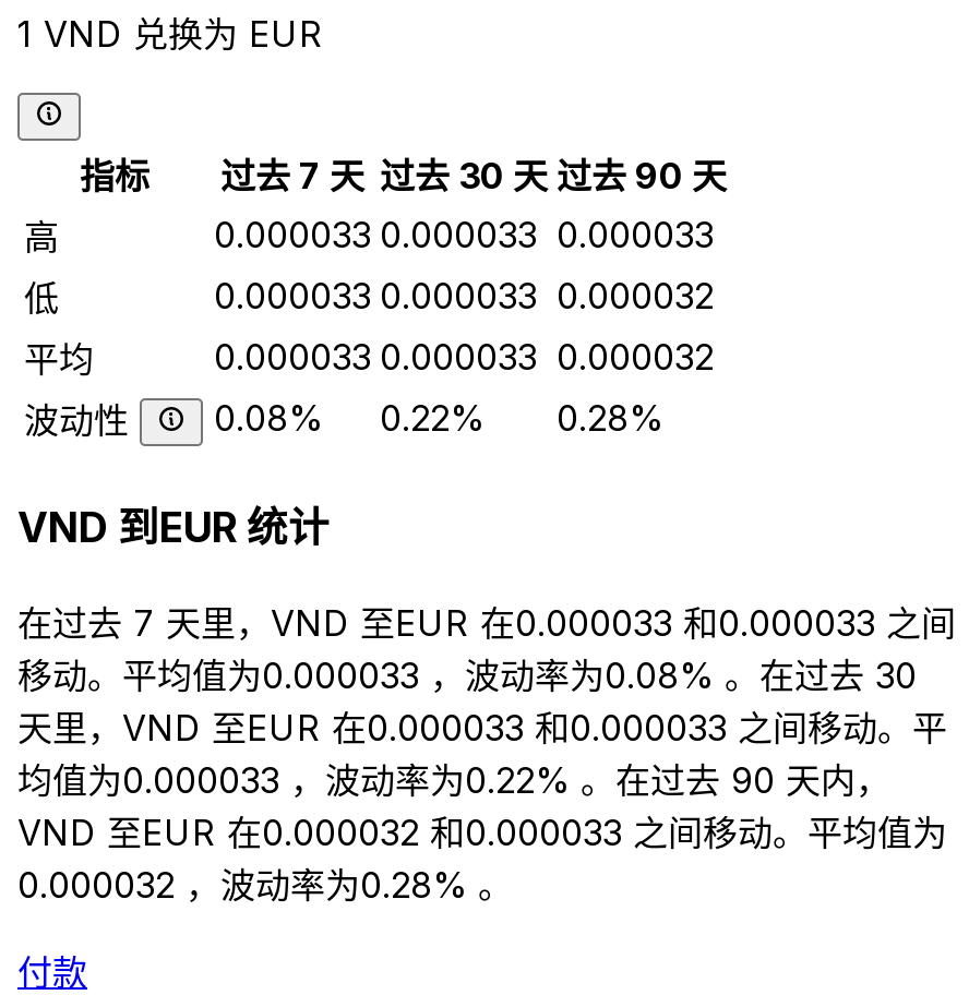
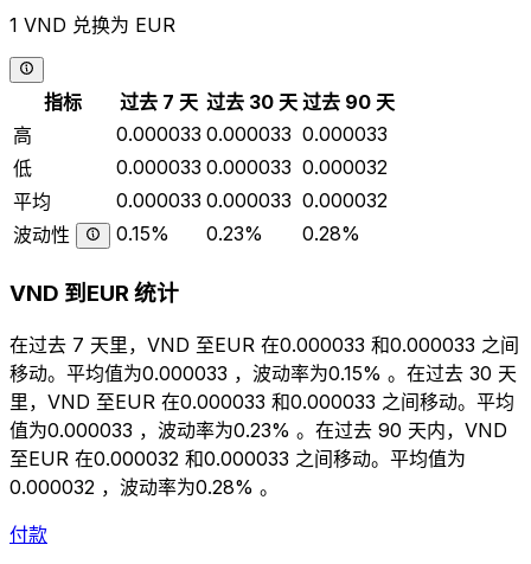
[214,397,323,440] 0.08% -> [116,222,169,246] 0.15%
[380,397,484,440] 0.22% -> [206,222,263,246] 0.23%
[17,653,947,854] 移动。平均值为0.000033 ，波动率为0.08% 。在过去 30 | 天里，VND 至EUR 在0.000033 和0.000033 之间移动。平 | 均值为0.000033 ，波动率为0.22% 。在过去 90 天内， | VND 至EUR 在0.000032 和0.000033 之间移动。平均值为 -> [9,361,517,470] 移动。平均值为0.000033 ，波动率为0.15% 。在过去 30 天 | 里，VND 至EUR 在0.000033 和0.000033 之间移动。平均 | 值为0.000033 ，波动率为0.23% 。在过去 90 天内，VND | 至EUR 在0.000032 和0.000033 之间移动。平均值为

